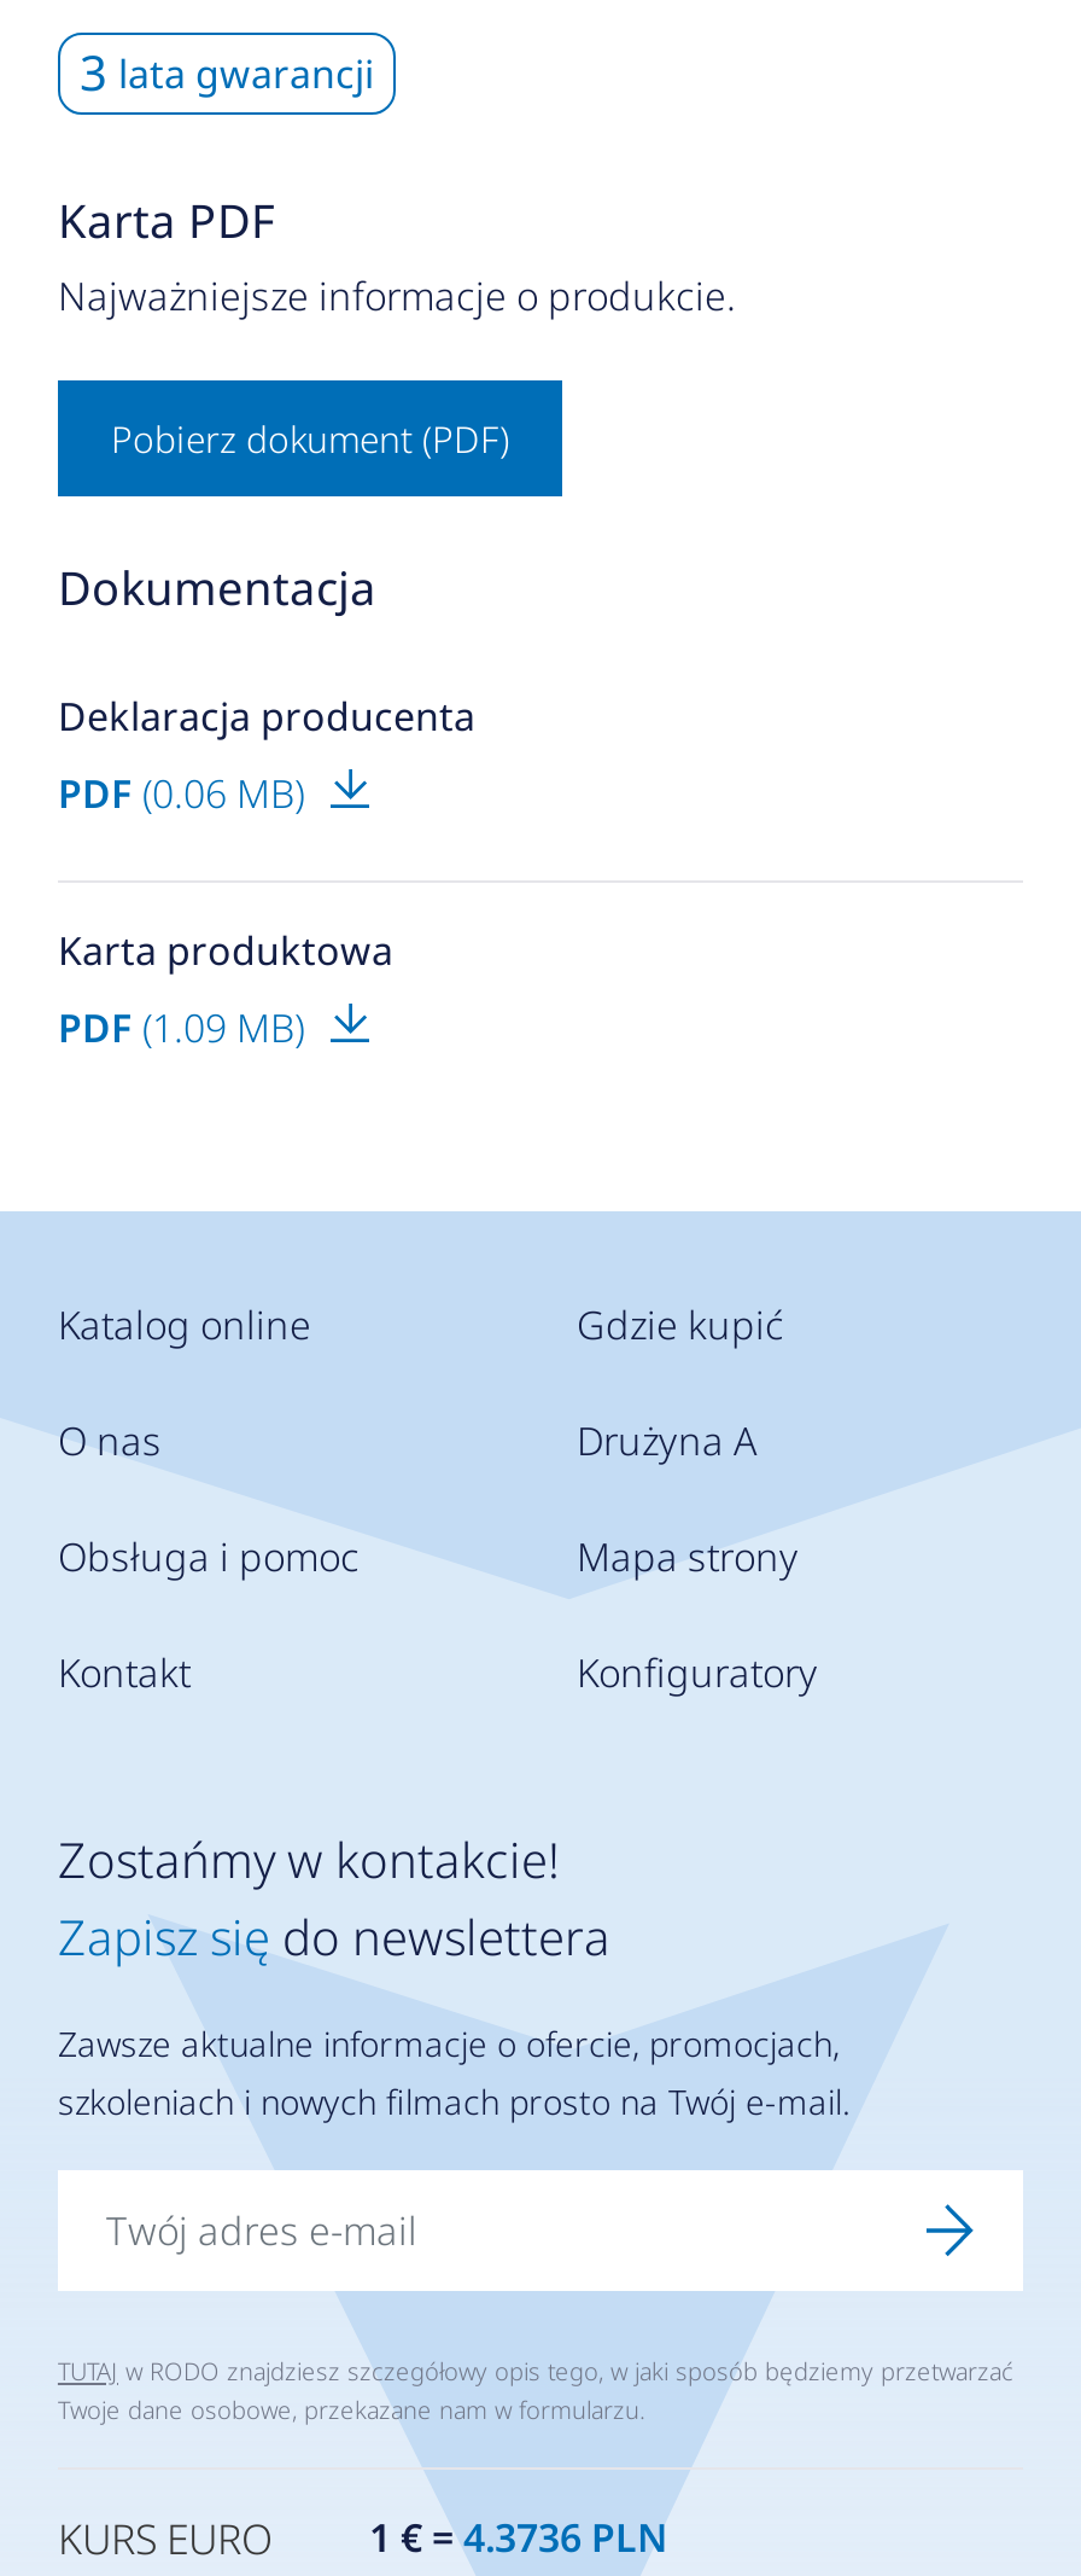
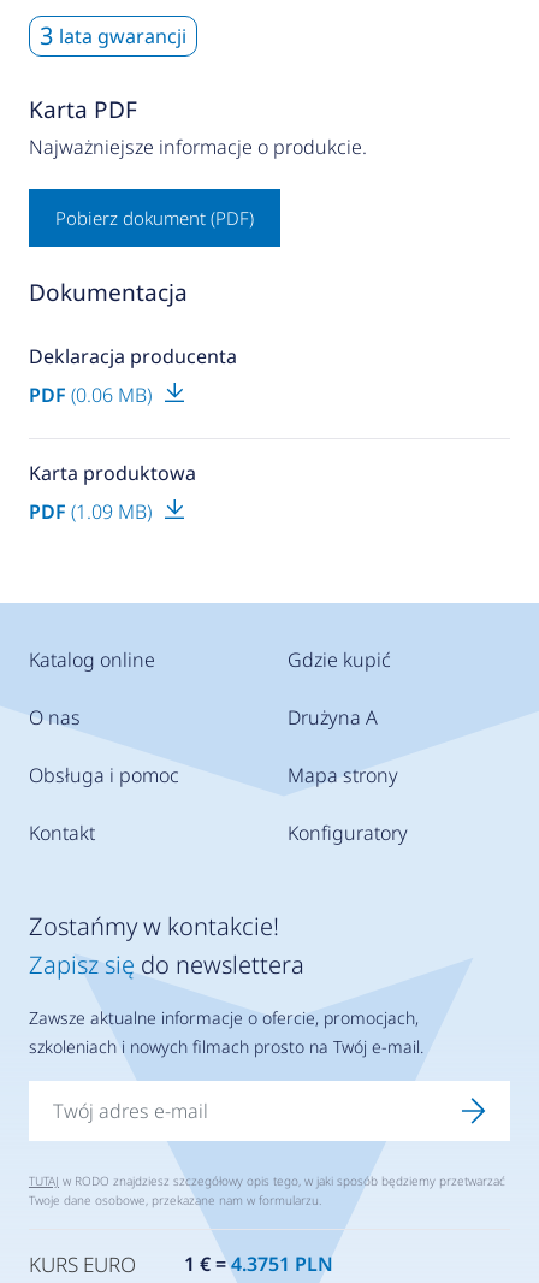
[58,2512,668,2567] KURS EURO 1 € = 4.3736 PLN -> [29,1251,333,1279] KURS EURO 1 € = 4.3751 PLN

